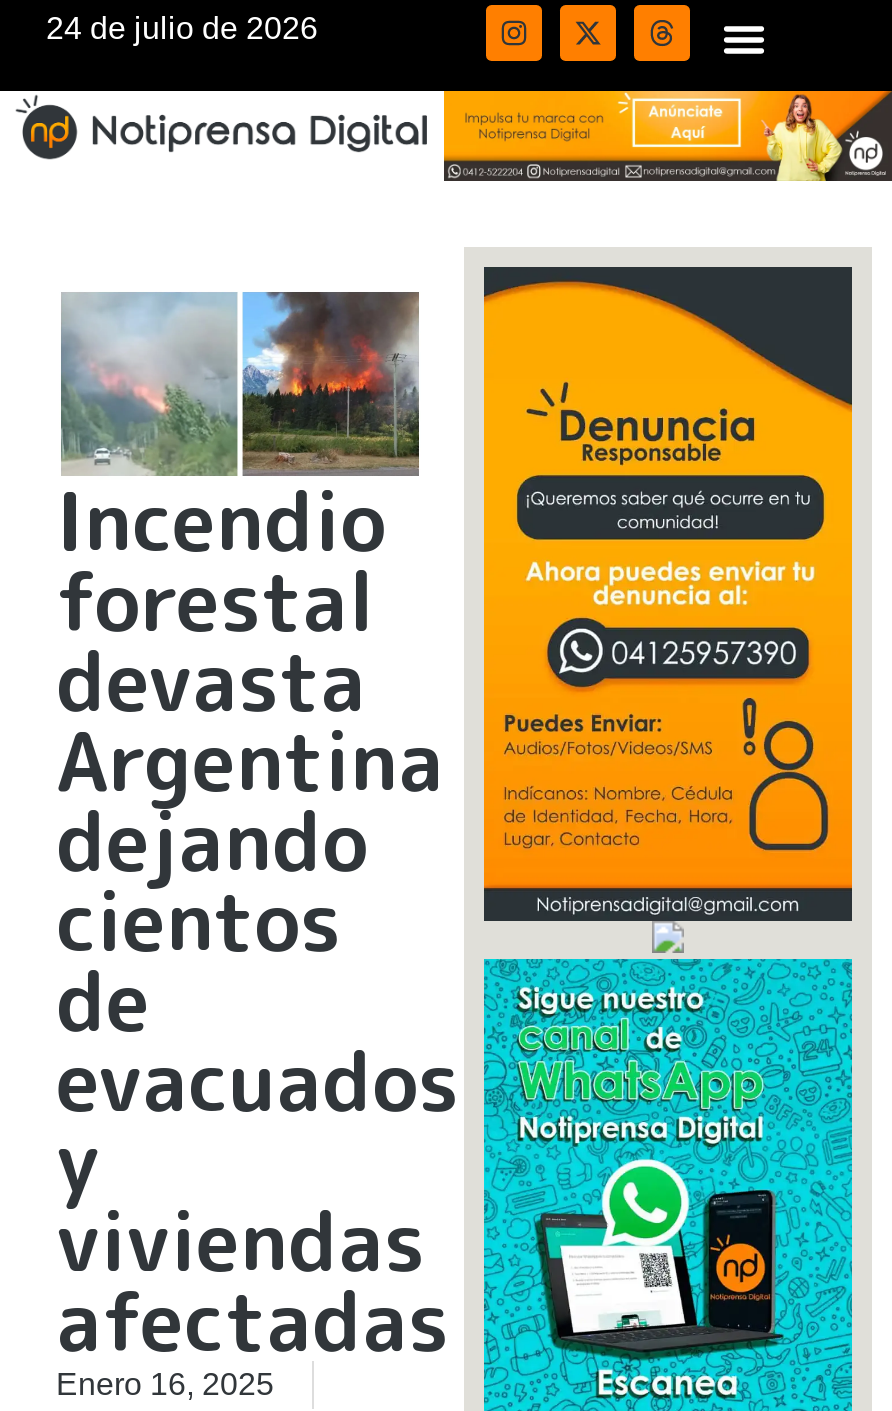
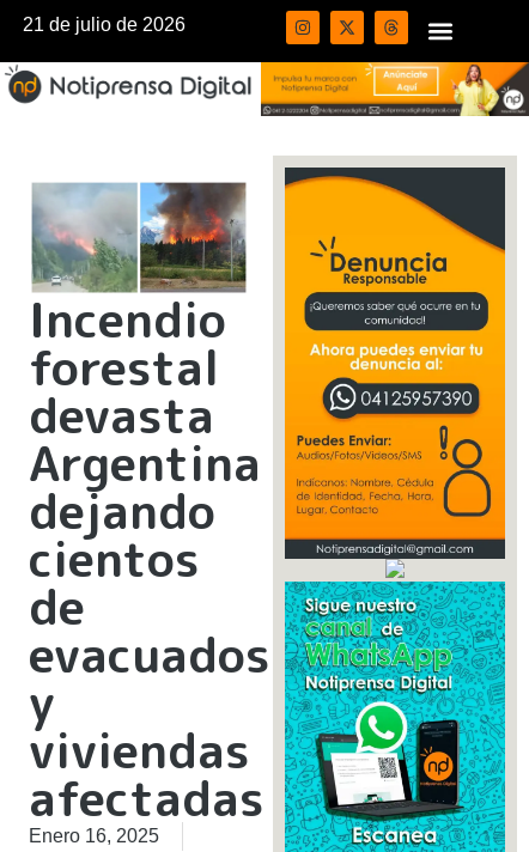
[46,11,318,45] 24 de julio de 2026 -> [23,14,186,35] 21 de julio de 2026

